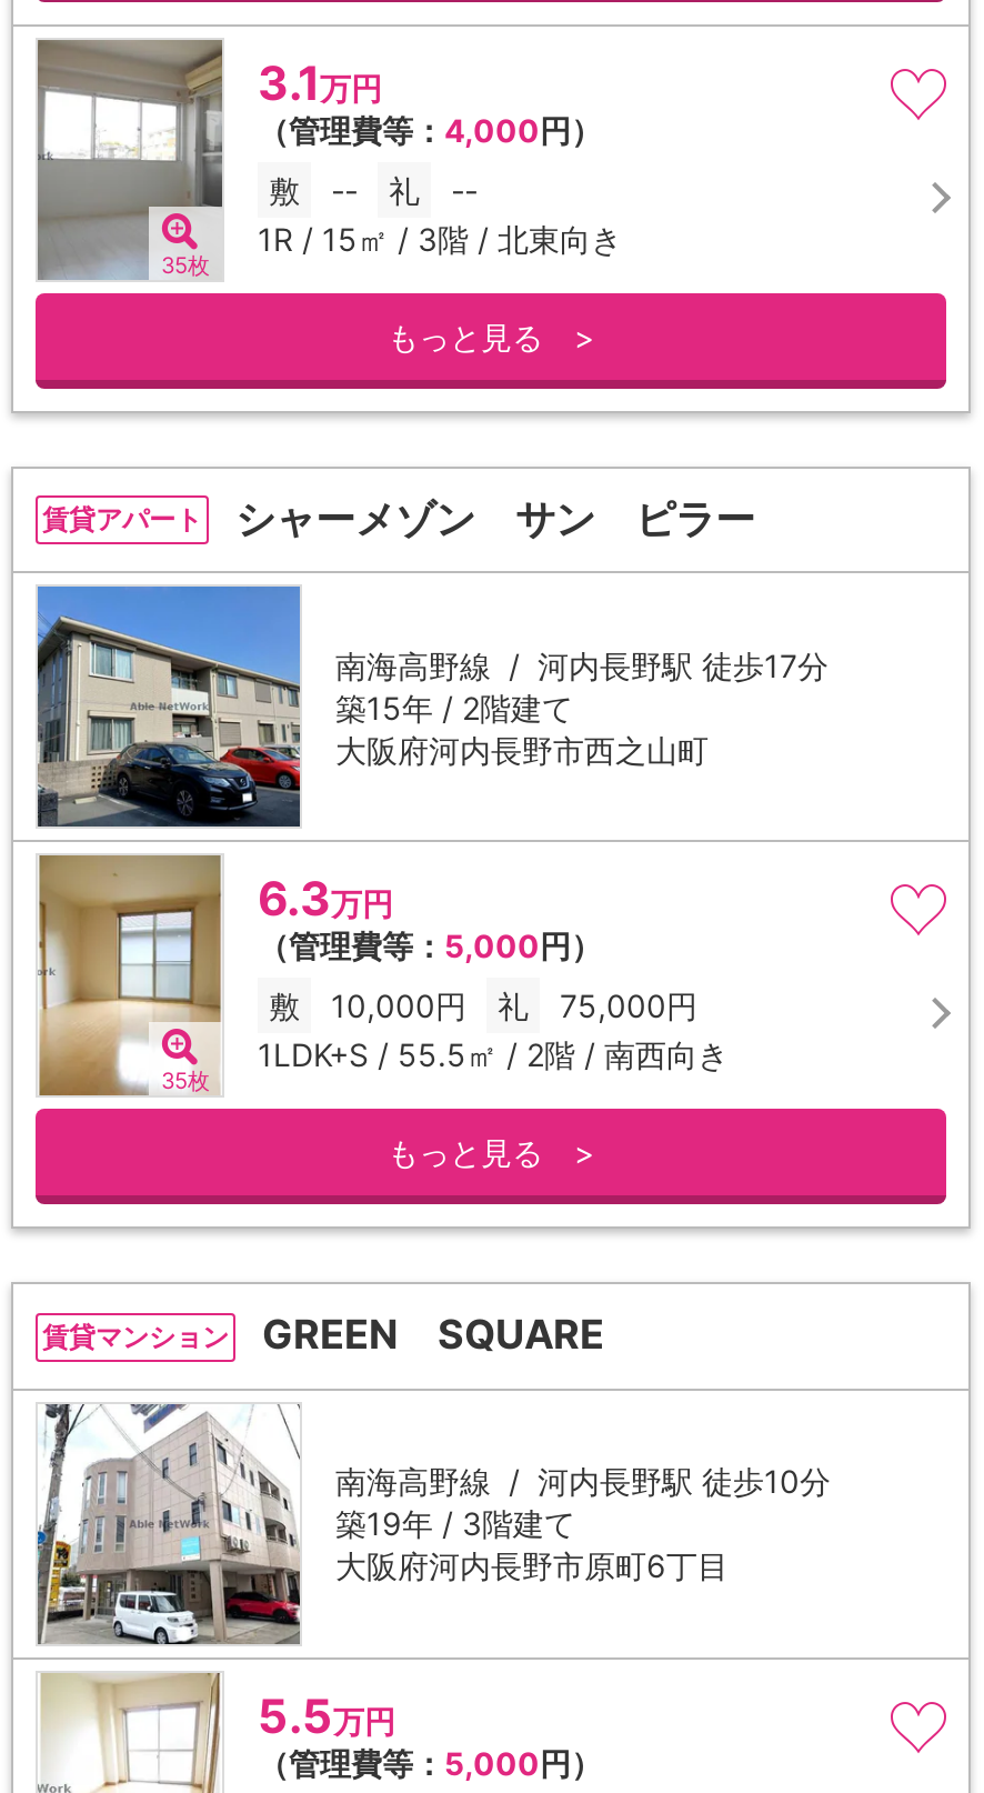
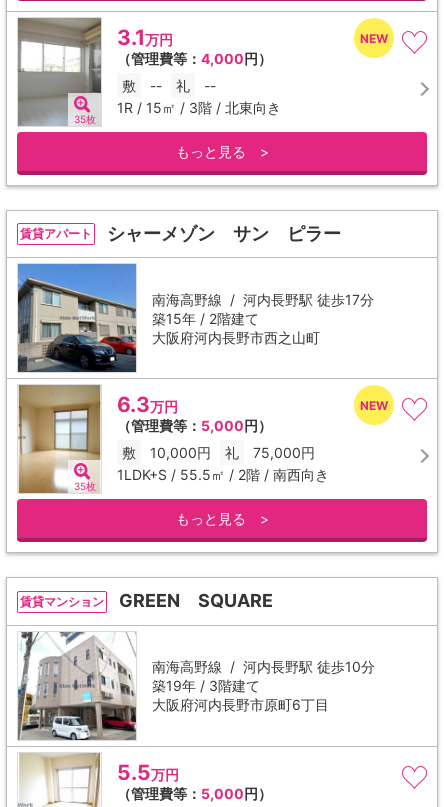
none -> [353,17,395,59] [image]
none -> [353,384,395,426] [image]

